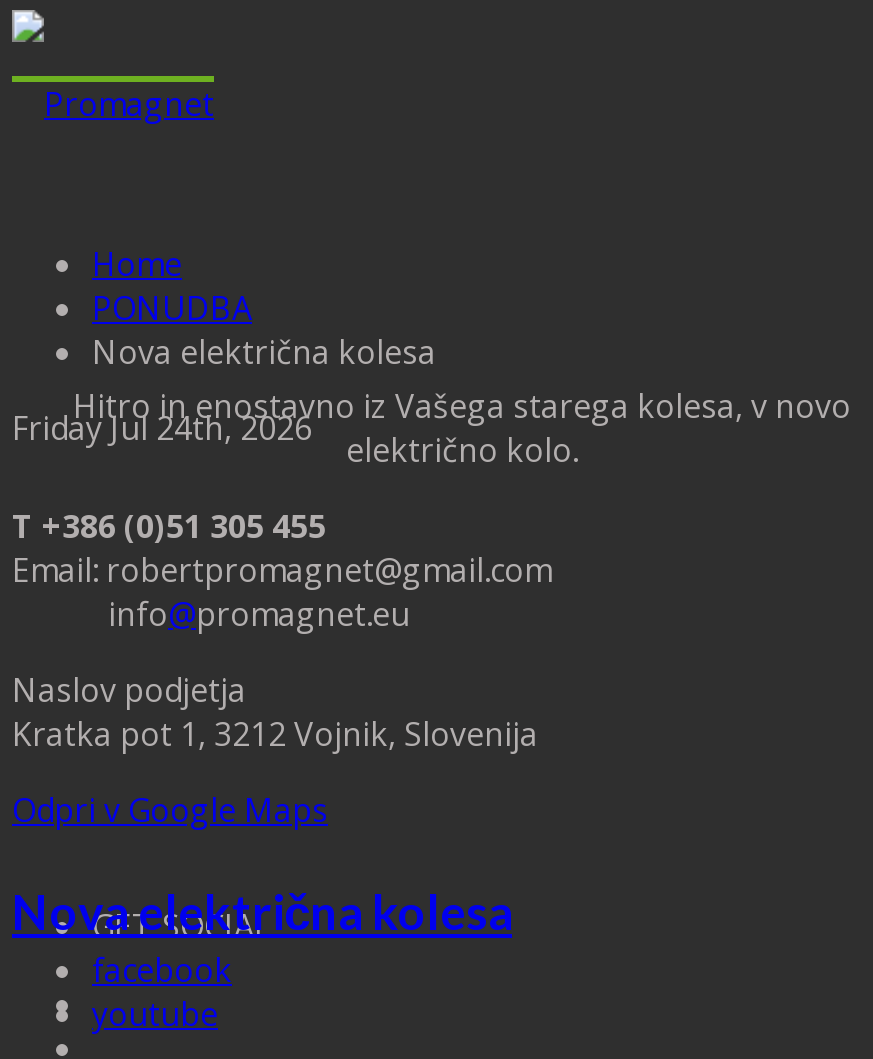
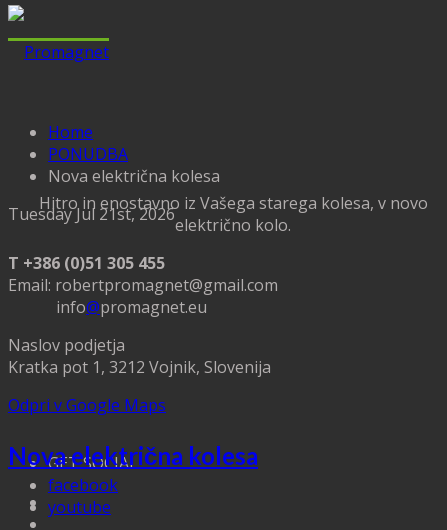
[12,406,312,450] Friday Jul 24th, 2026 -> [8,203,175,225] Tuesday Jul 21st, 2026

